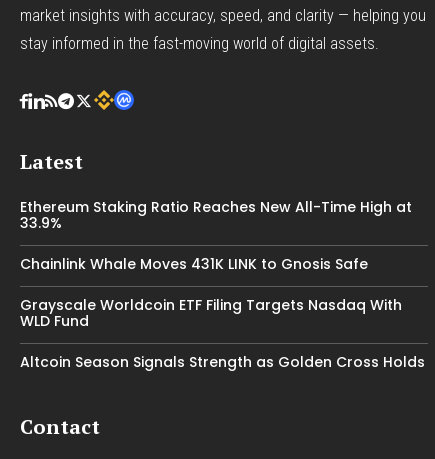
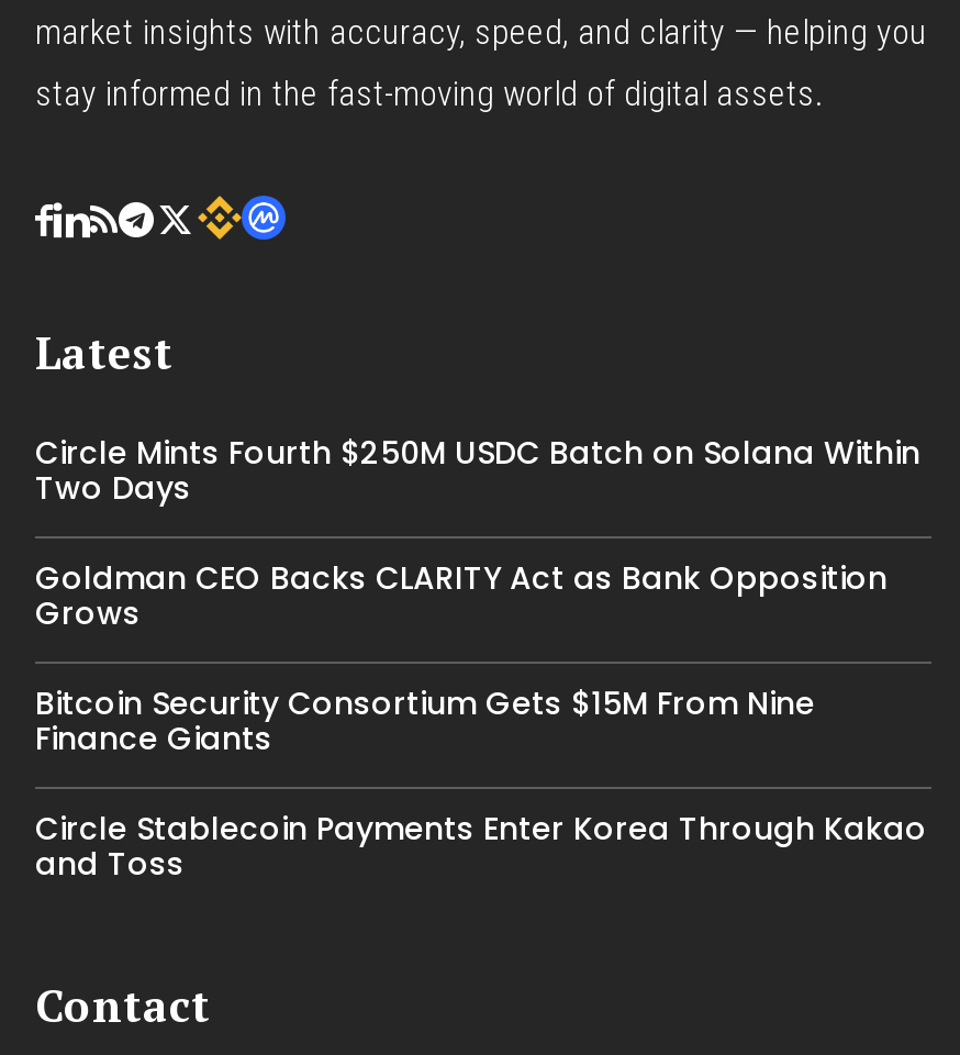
[20,197,412,233] Ethereum Staking Ratio Reaches New All-Time High at | 33.9% -> [35,432,920,511] Circle Mints Fourth $250M USDC Batch on Solana Within | Two Days
[20,254,372,274] Chainlink Whale Moves 431K LINK to Gnosis Safe -> [35,557,888,636] Goldman CEO Backs CLARITY Act as Bank Opposition | Grows
[20,295,402,331] Grayscale Worldcoin ETF Filing Targets Nasdaq With | WLD Fund -> [35,682,815,761] Bitcoin Security Consortium Gets $15M From Nine | Finance Giants
[20,352,425,372] Altcoin Season Signals Strength as Golden Cross Holds -> [35,808,927,887] Circle Stablecoin Payments Enter Korea Through Kakao | and Toss

